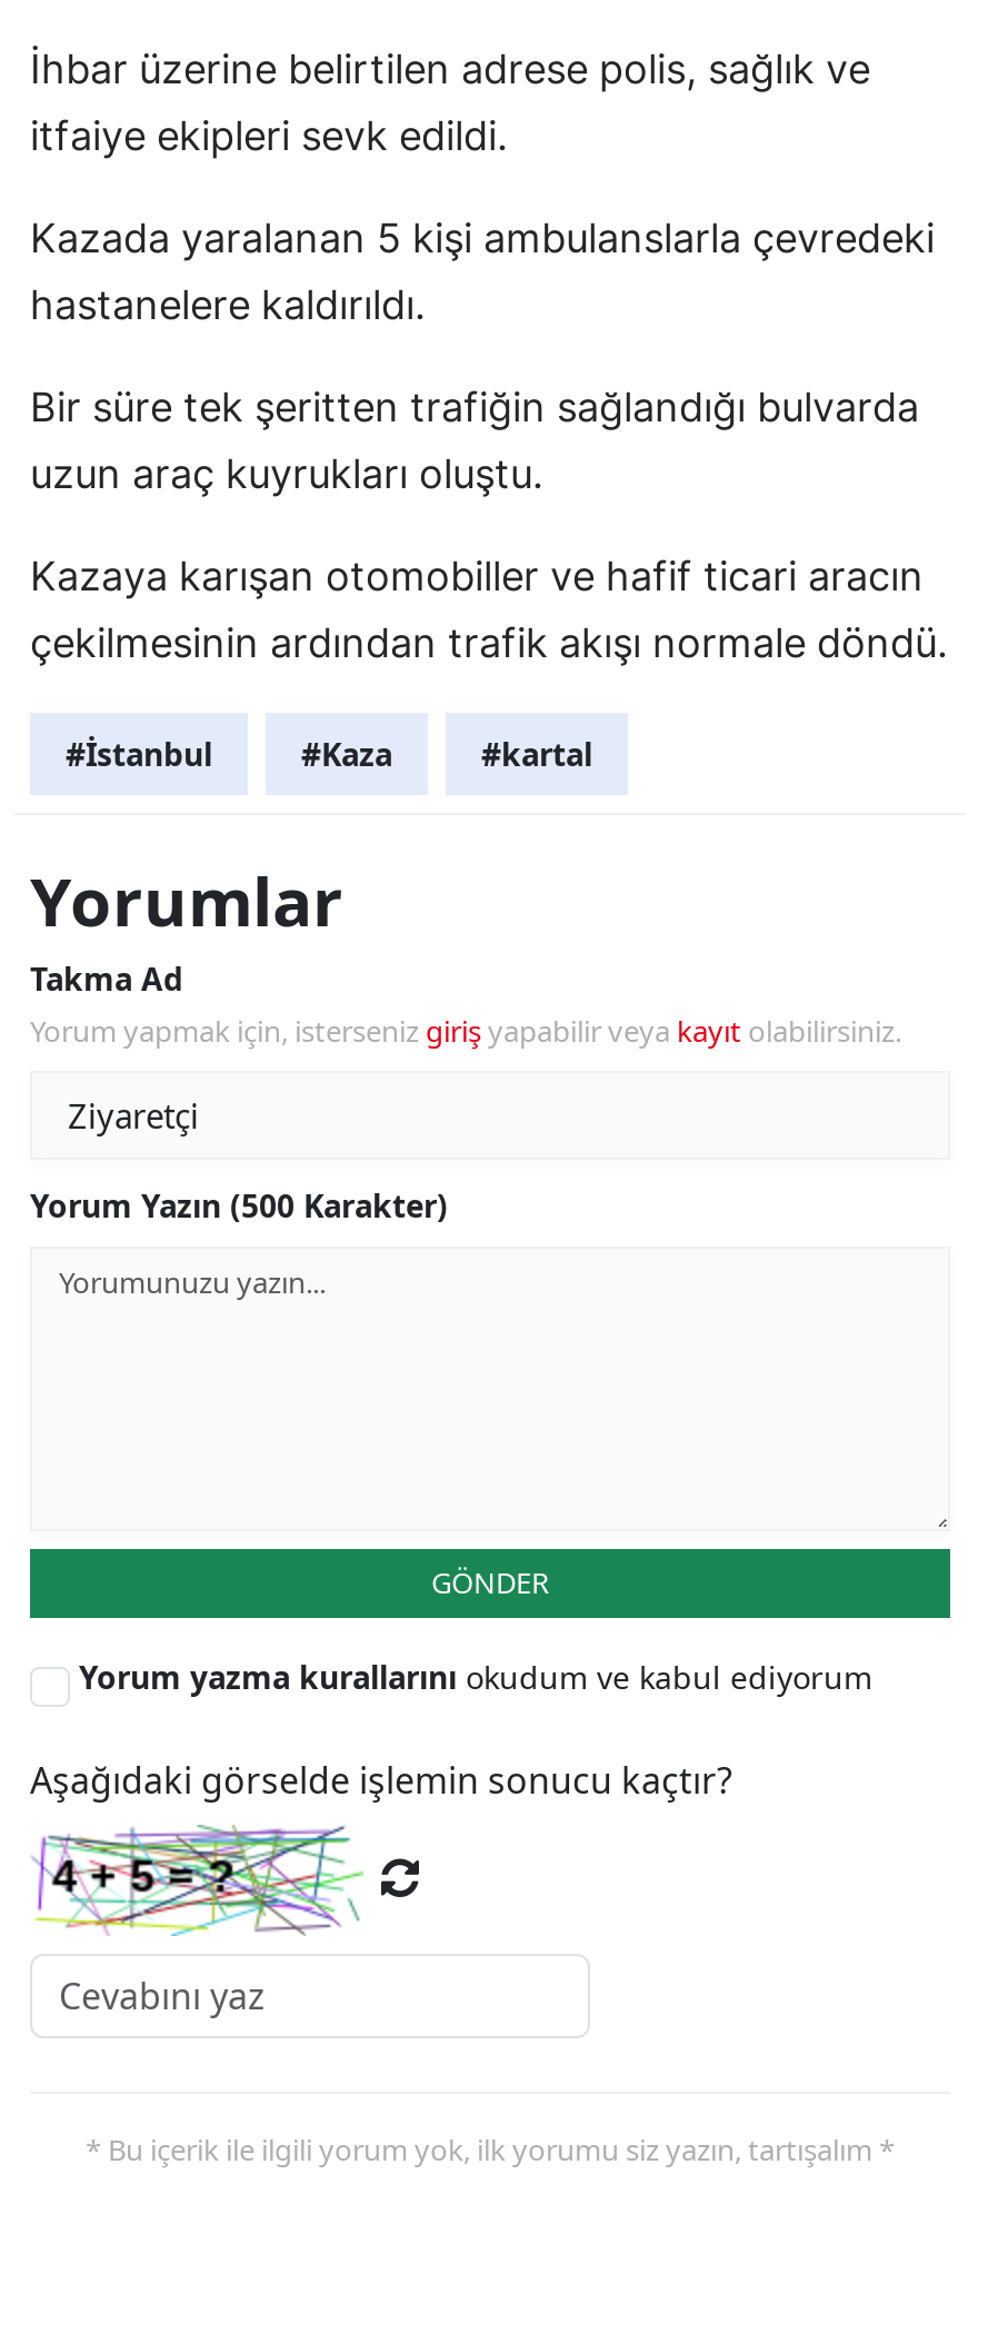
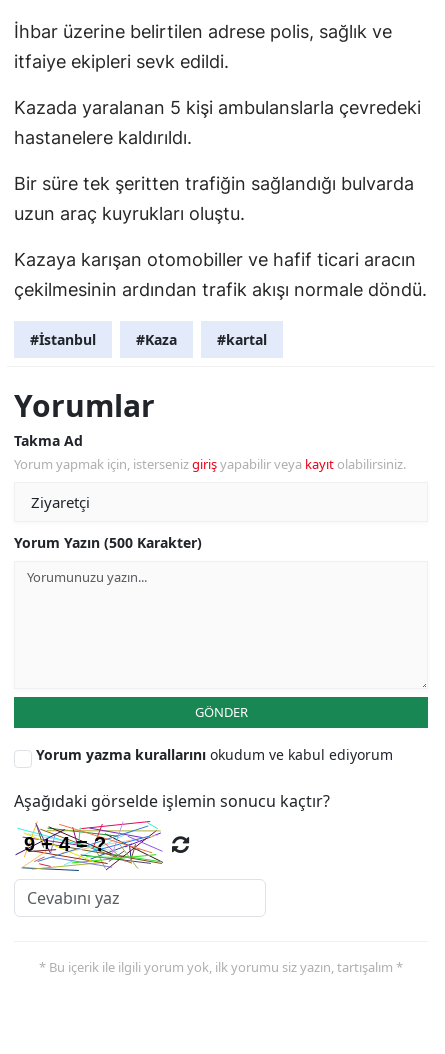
[32,1825,363,1936] [image] -> [17,820,163,872] [image]

